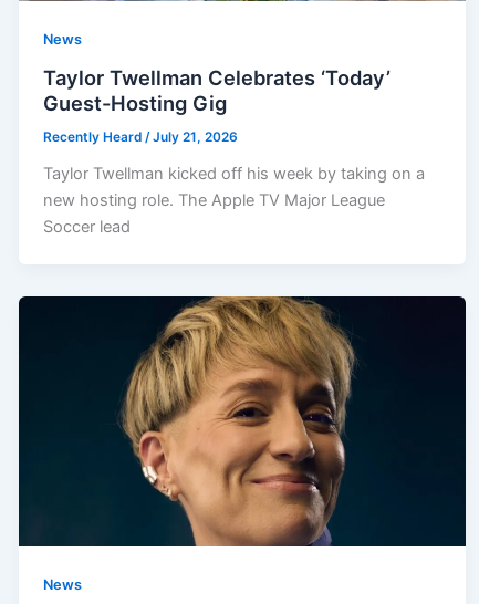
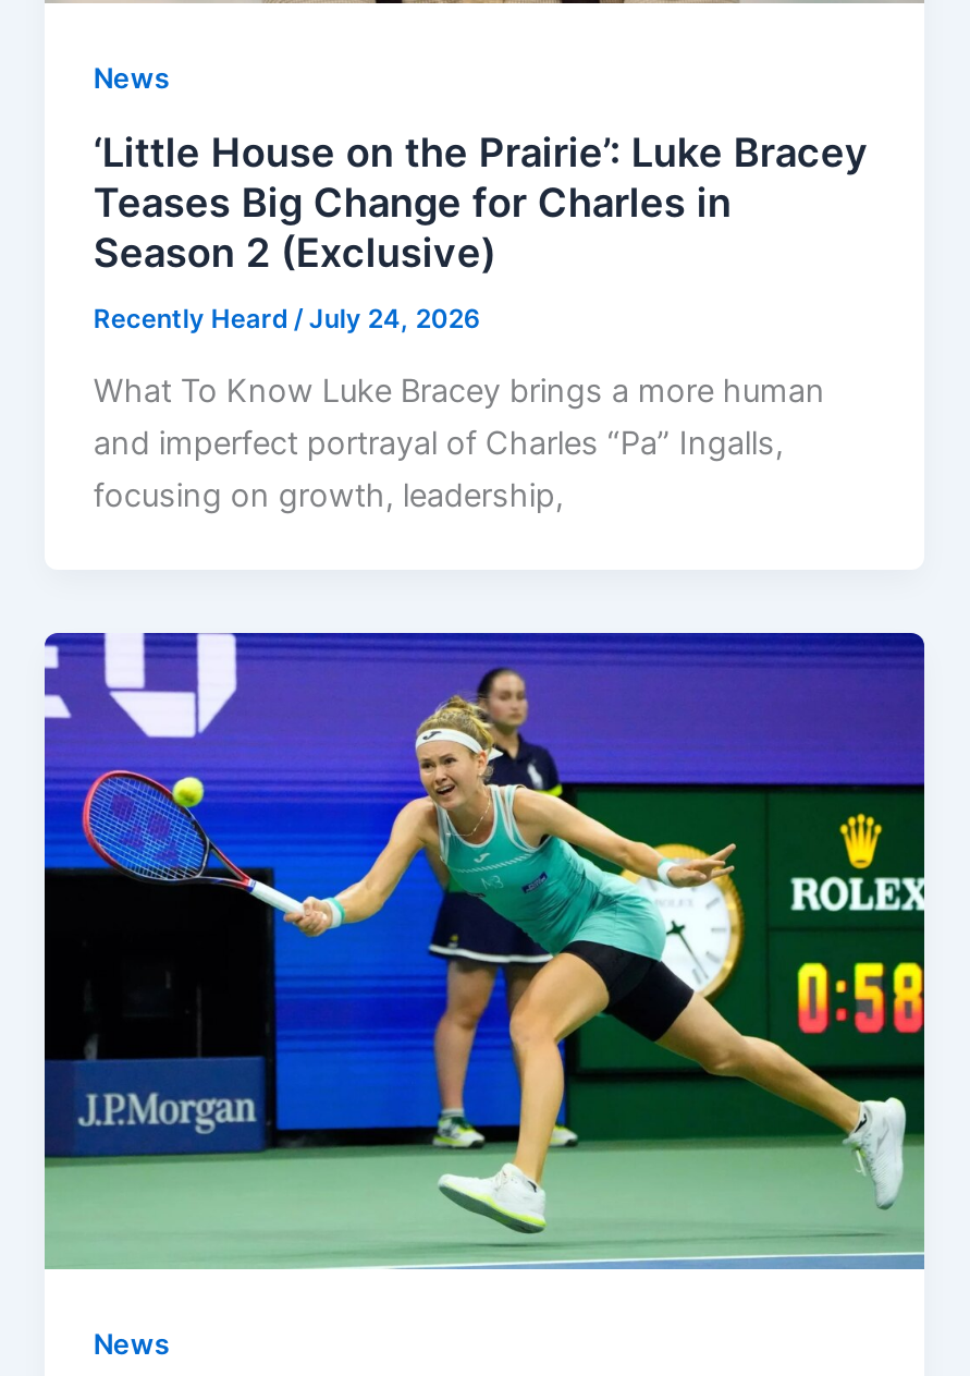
[43,65,391,115] Taylor Twellman Celebrates ‘Today’ | Guest-Hosting Gig -> [93,128,868,277] ‘Little House on the Prairie’: Luke Bracey | Teases Big Change for Charles in | Season 2 (Exclusive)
[43,129,238,145] Recently Heard / July 21, 2026 -> [93,305,481,335] Recently Heard / July 24, 2026
[43,163,425,236] Taylor Twellman kicked off his week by taking on a | new hosting role. The Apple TV Major League | Soccer lead -> [93,372,825,516] What To Know Luke Bracey brings a more human | and imperfect portrayal of Charles “Pa” Ingalls, | focusing on growth, leadership,
[18,295,467,548] [image] -> [42,630,926,1270] [image]

